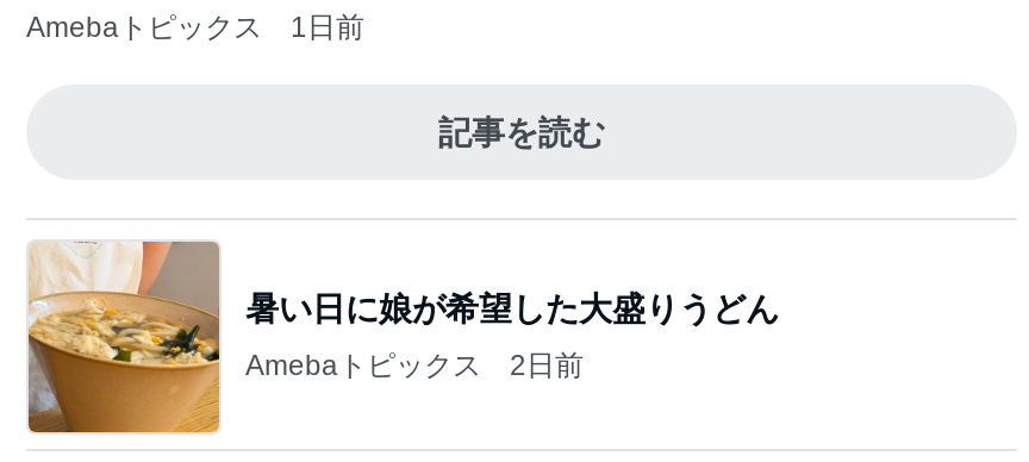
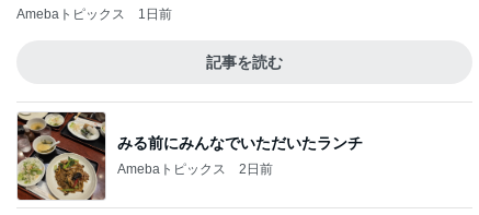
[26,239,779,435] [image] | 暑い日に娘が希望した大盛りうどん -> [16,111,363,201] [image] | みる前にみんなでいただいたランチ

